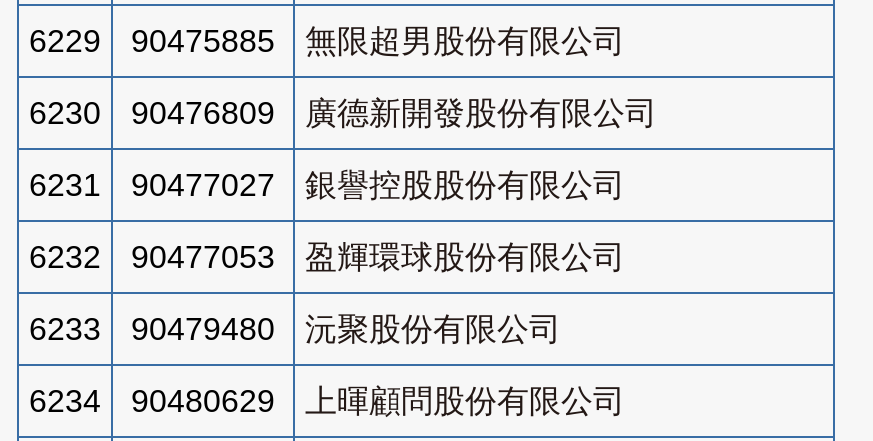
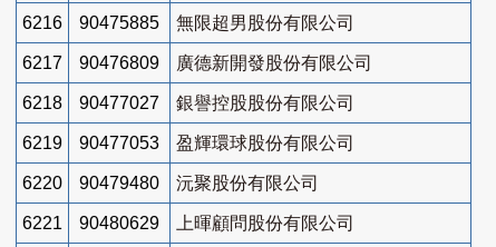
[29,24,625,58] 6229 90475885 無限超男股份有限公司 -> [22,13,354,32] 6216 90475885 無限超男股份有限公司
[29,96,657,130] 6230 90476809 廣德新開發股份有限公司 -> [22,53,372,72] 6217 90476809 廣德新開發股份有限公司
[29,168,625,202] 6231 90477027 銀譽控股股份有限公司 -> [22,93,354,112] 6218 90477027 銀譽控股股份有限公司
[29,240,625,274] 6232 90477053 盈輝環球股份有限公司 -> [22,133,354,152] 6219 90477053 盈輝環球股份有限公司
[29,312,561,346] 6233 90479480 沅聚股份有限公司 -> [22,173,319,192] 6220 90479480 沅聚股份有限公司
[29,384,625,418] 6234 90480629 上暉顧問股份有限公司 -> [22,214,354,232] 6221 90480629 上暉顧問股份有限公司

